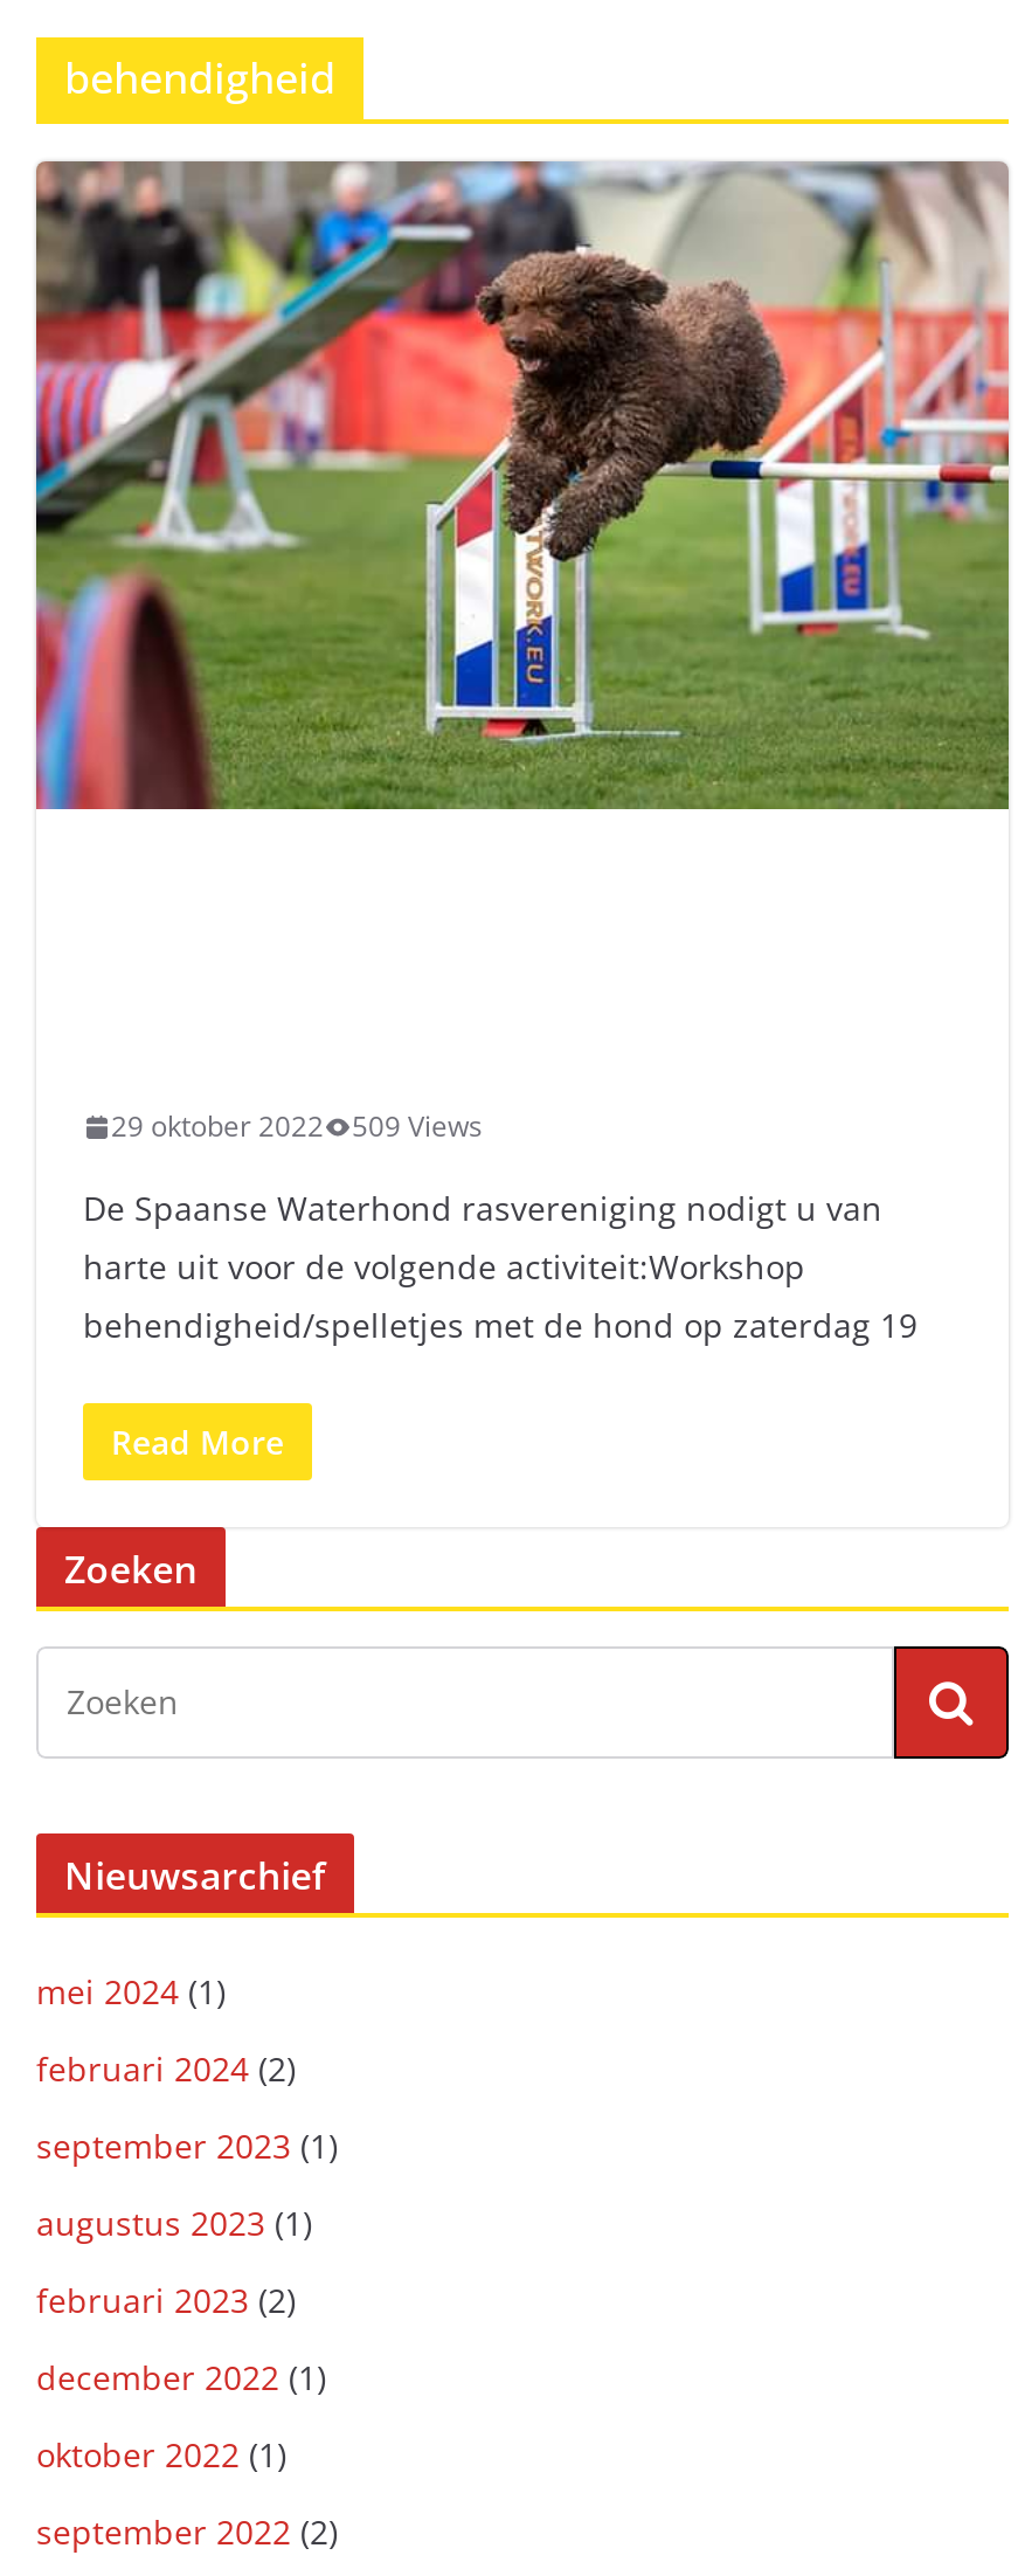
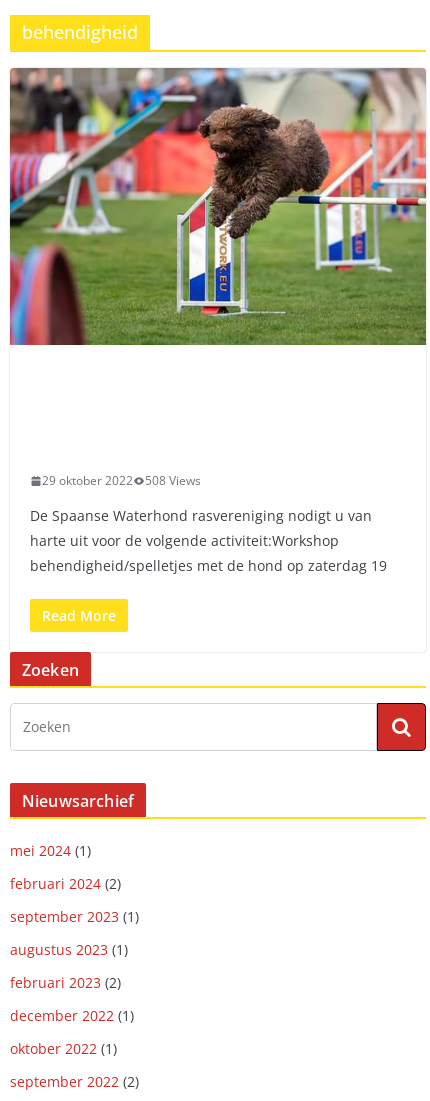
[111,1107,483,1147] 29 oktober 2022 509 Views -> [42,472,201,489] 29 oktober 2022 508 Views

